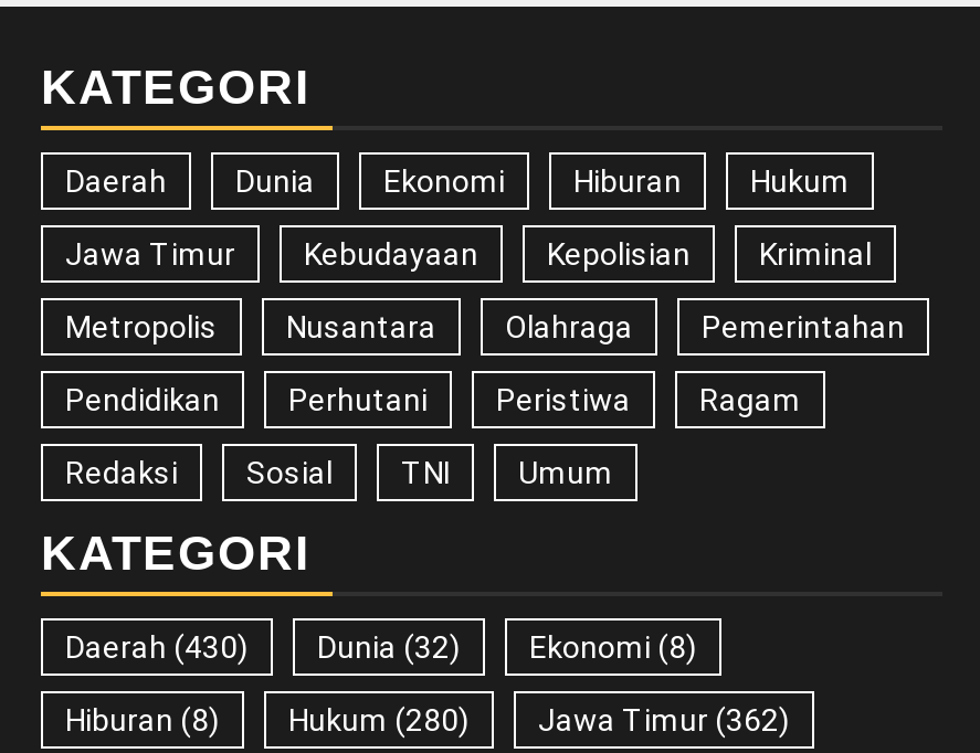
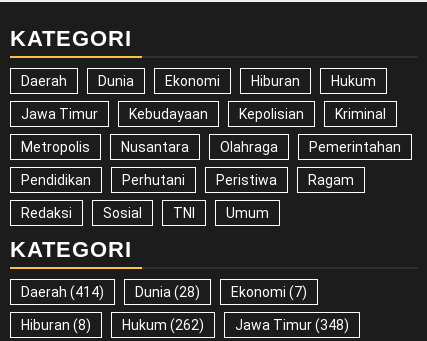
[65,629,249,664] Daerah (430) -> [21,284,104,300] Daerah (414)
[317,629,461,664] Dunia (32) -> [135,284,200,300] Dunia (28)
[529,629,697,664] Ekonomi (8) -> [231,284,307,300] Ekonomi (7)
[288,702,470,737] Hukum (280) -> [122,317,204,333] Hukum (262)
[538,702,790,737] Jawa Timur (362) -> [235,317,349,333] Jawa Timur (348)

